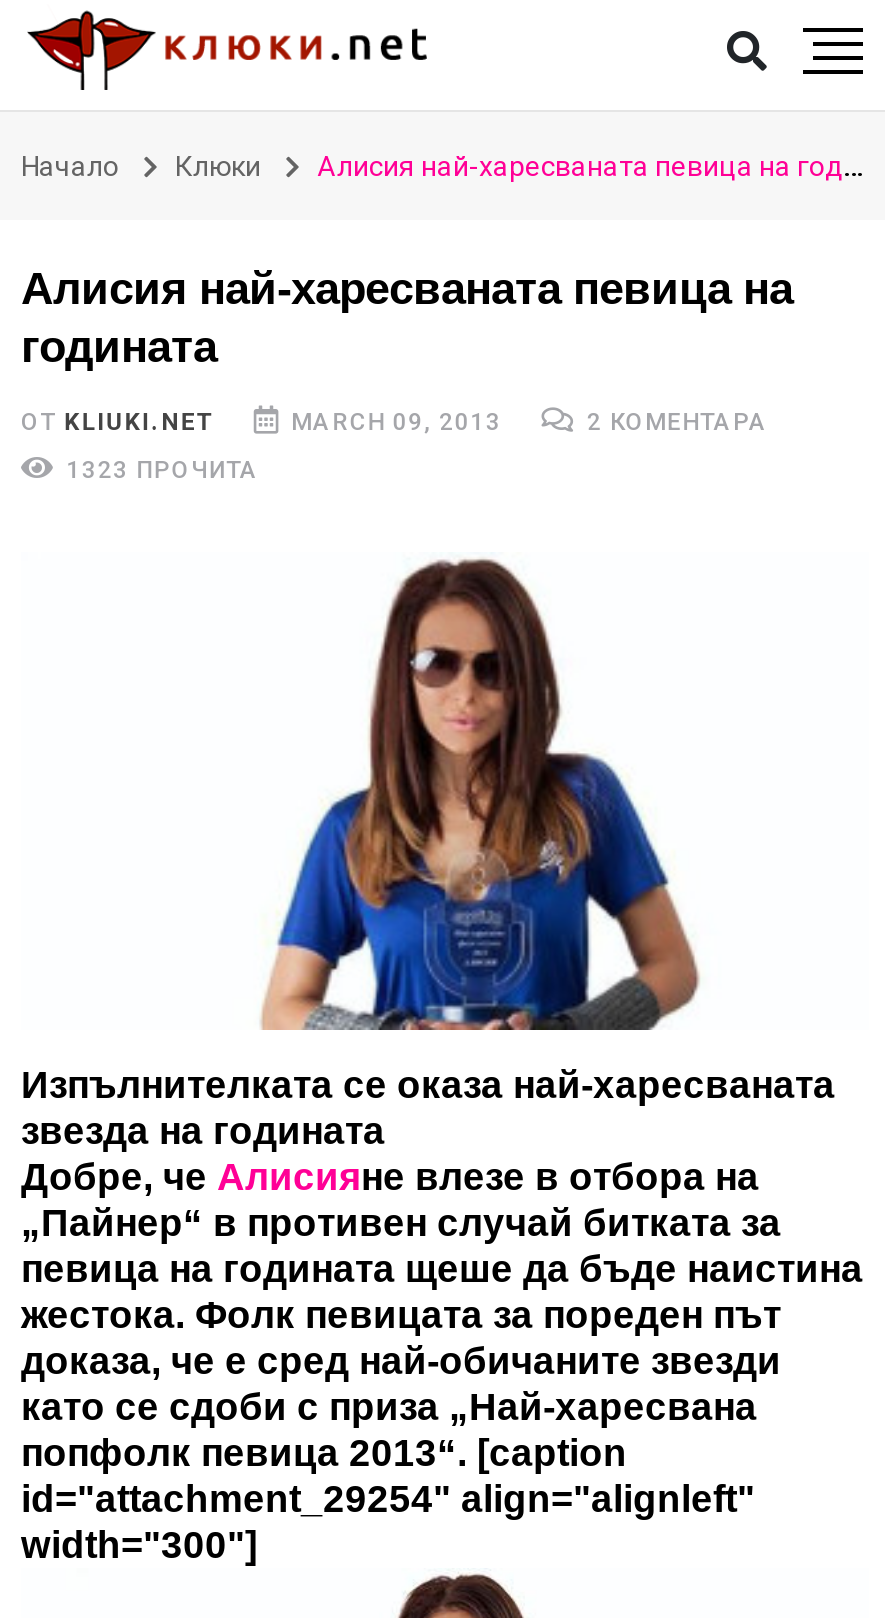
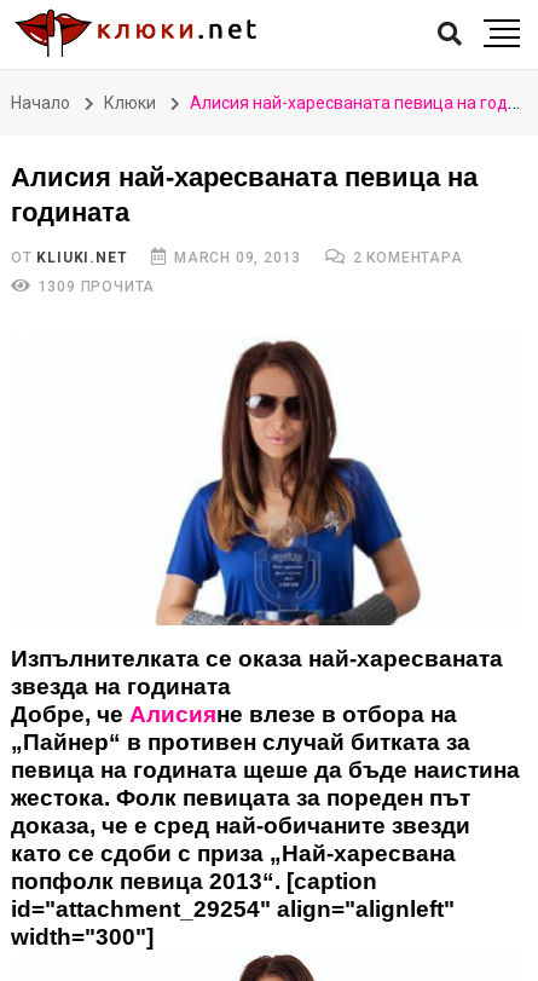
[59,456,259,484] 1323 ПРОЧИТА -> [34,278,155,295] 1309 ПРОЧИТА

